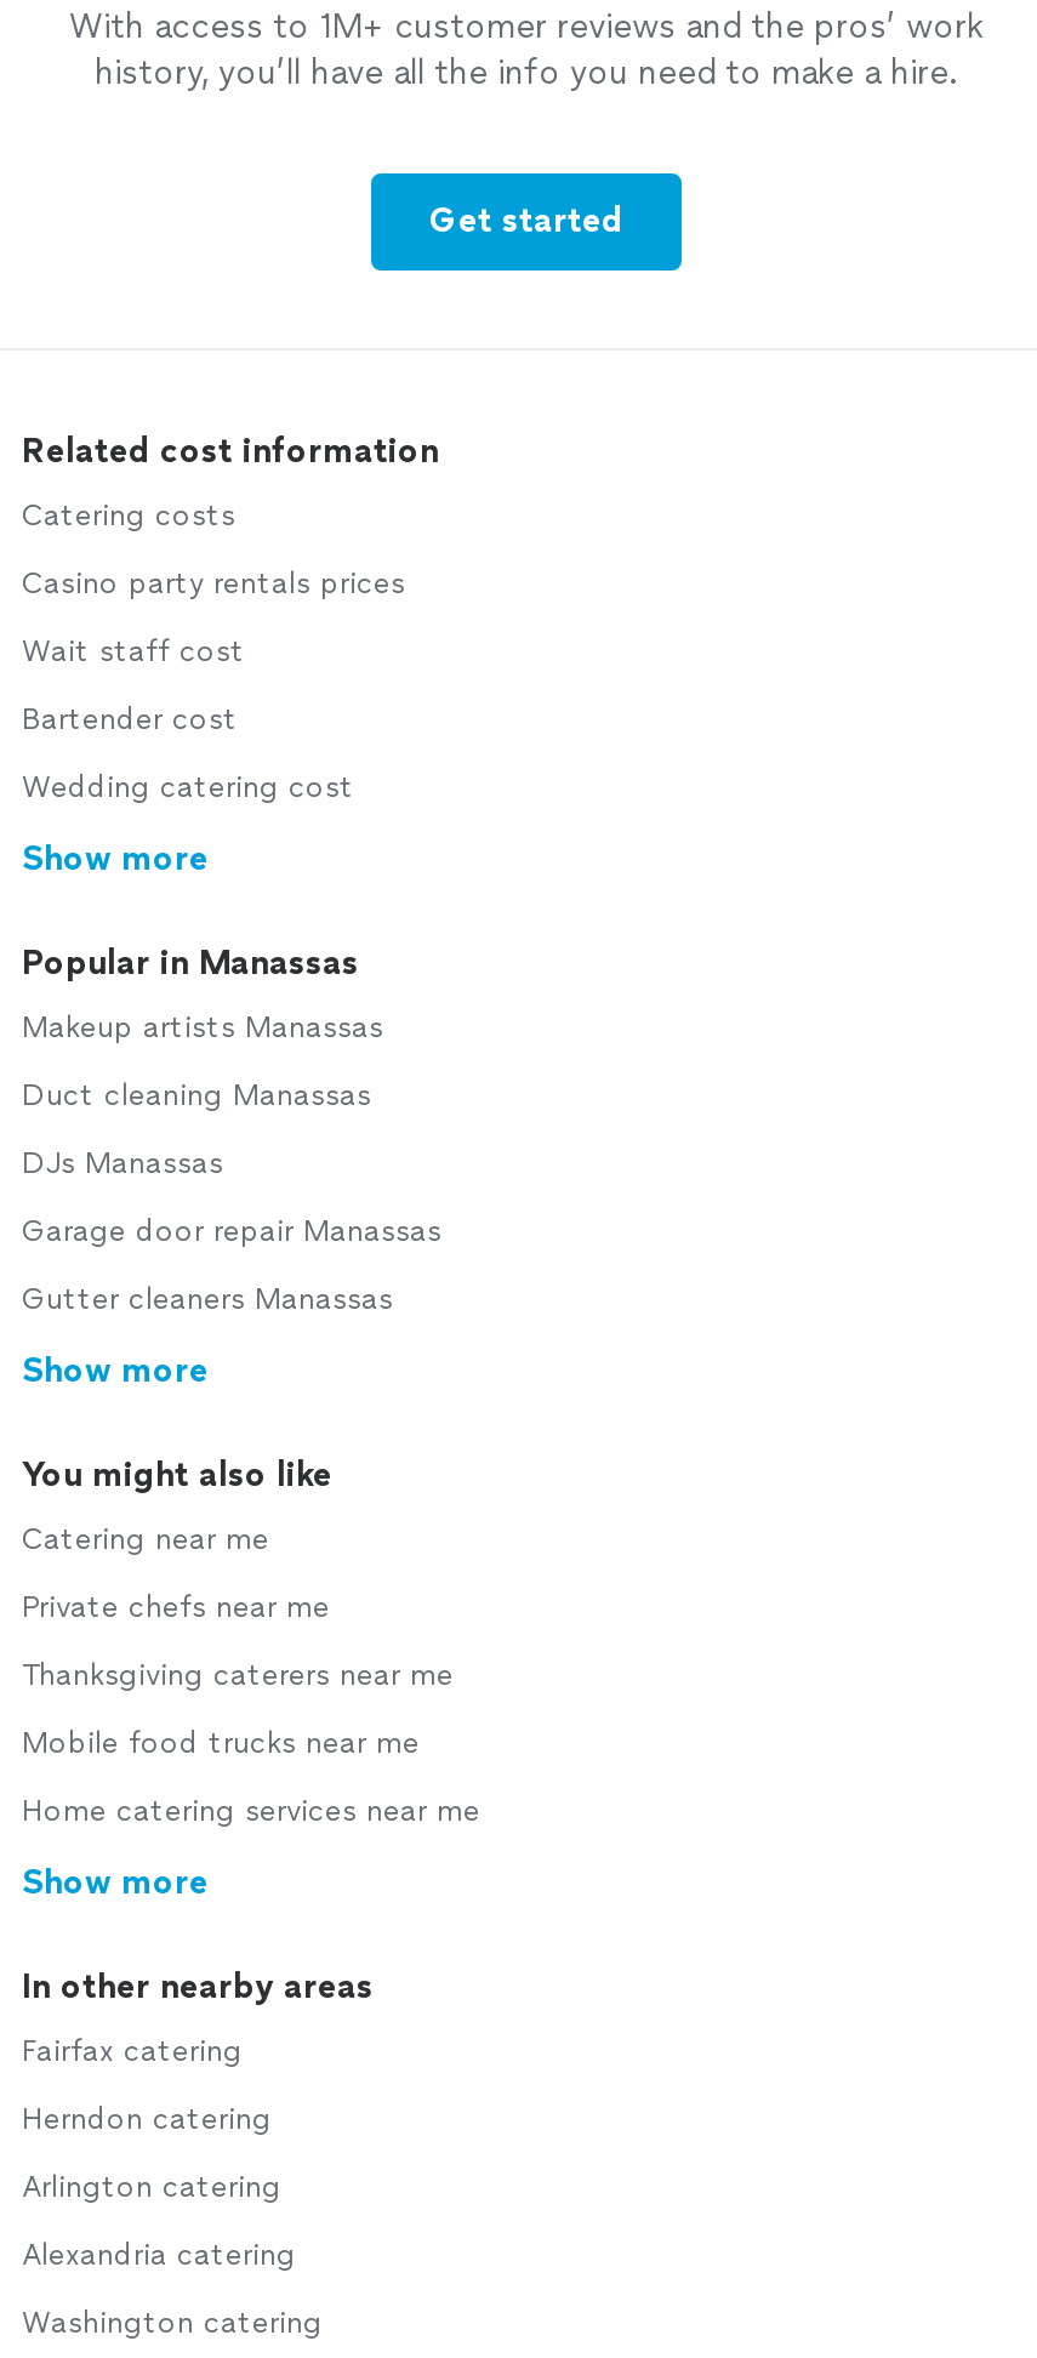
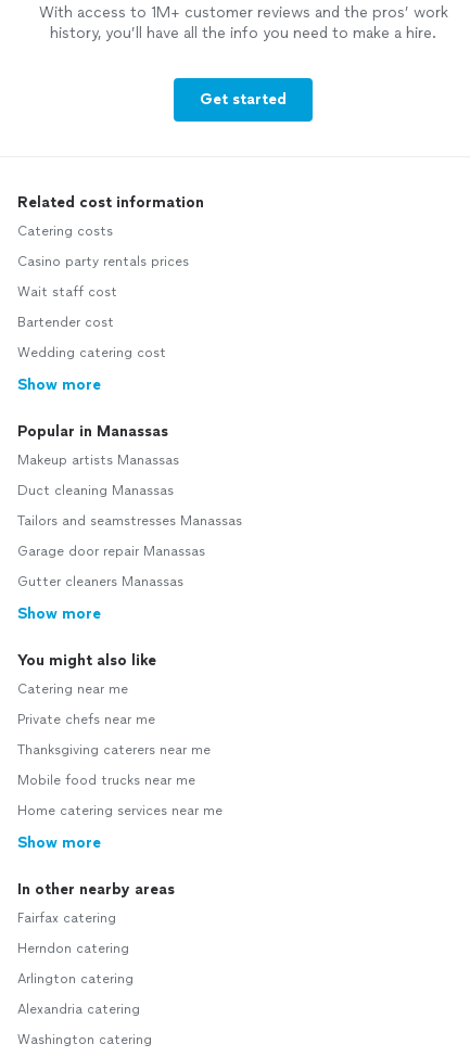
[22,1147,223,1181] DJs Manassas -> [17,513,242,528] Tailors and seamstresses Manassas

